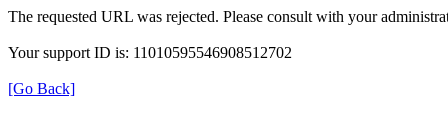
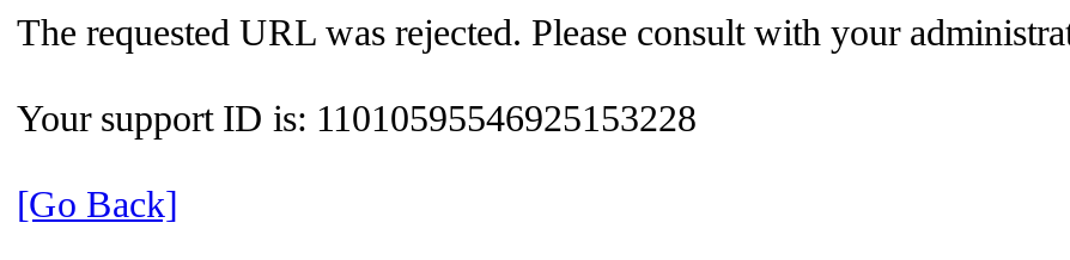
[8,44,292,61] Your support ID is: 11010595546908512702 -> [17,98,697,138] Your support ID is: 11010595546925153228

